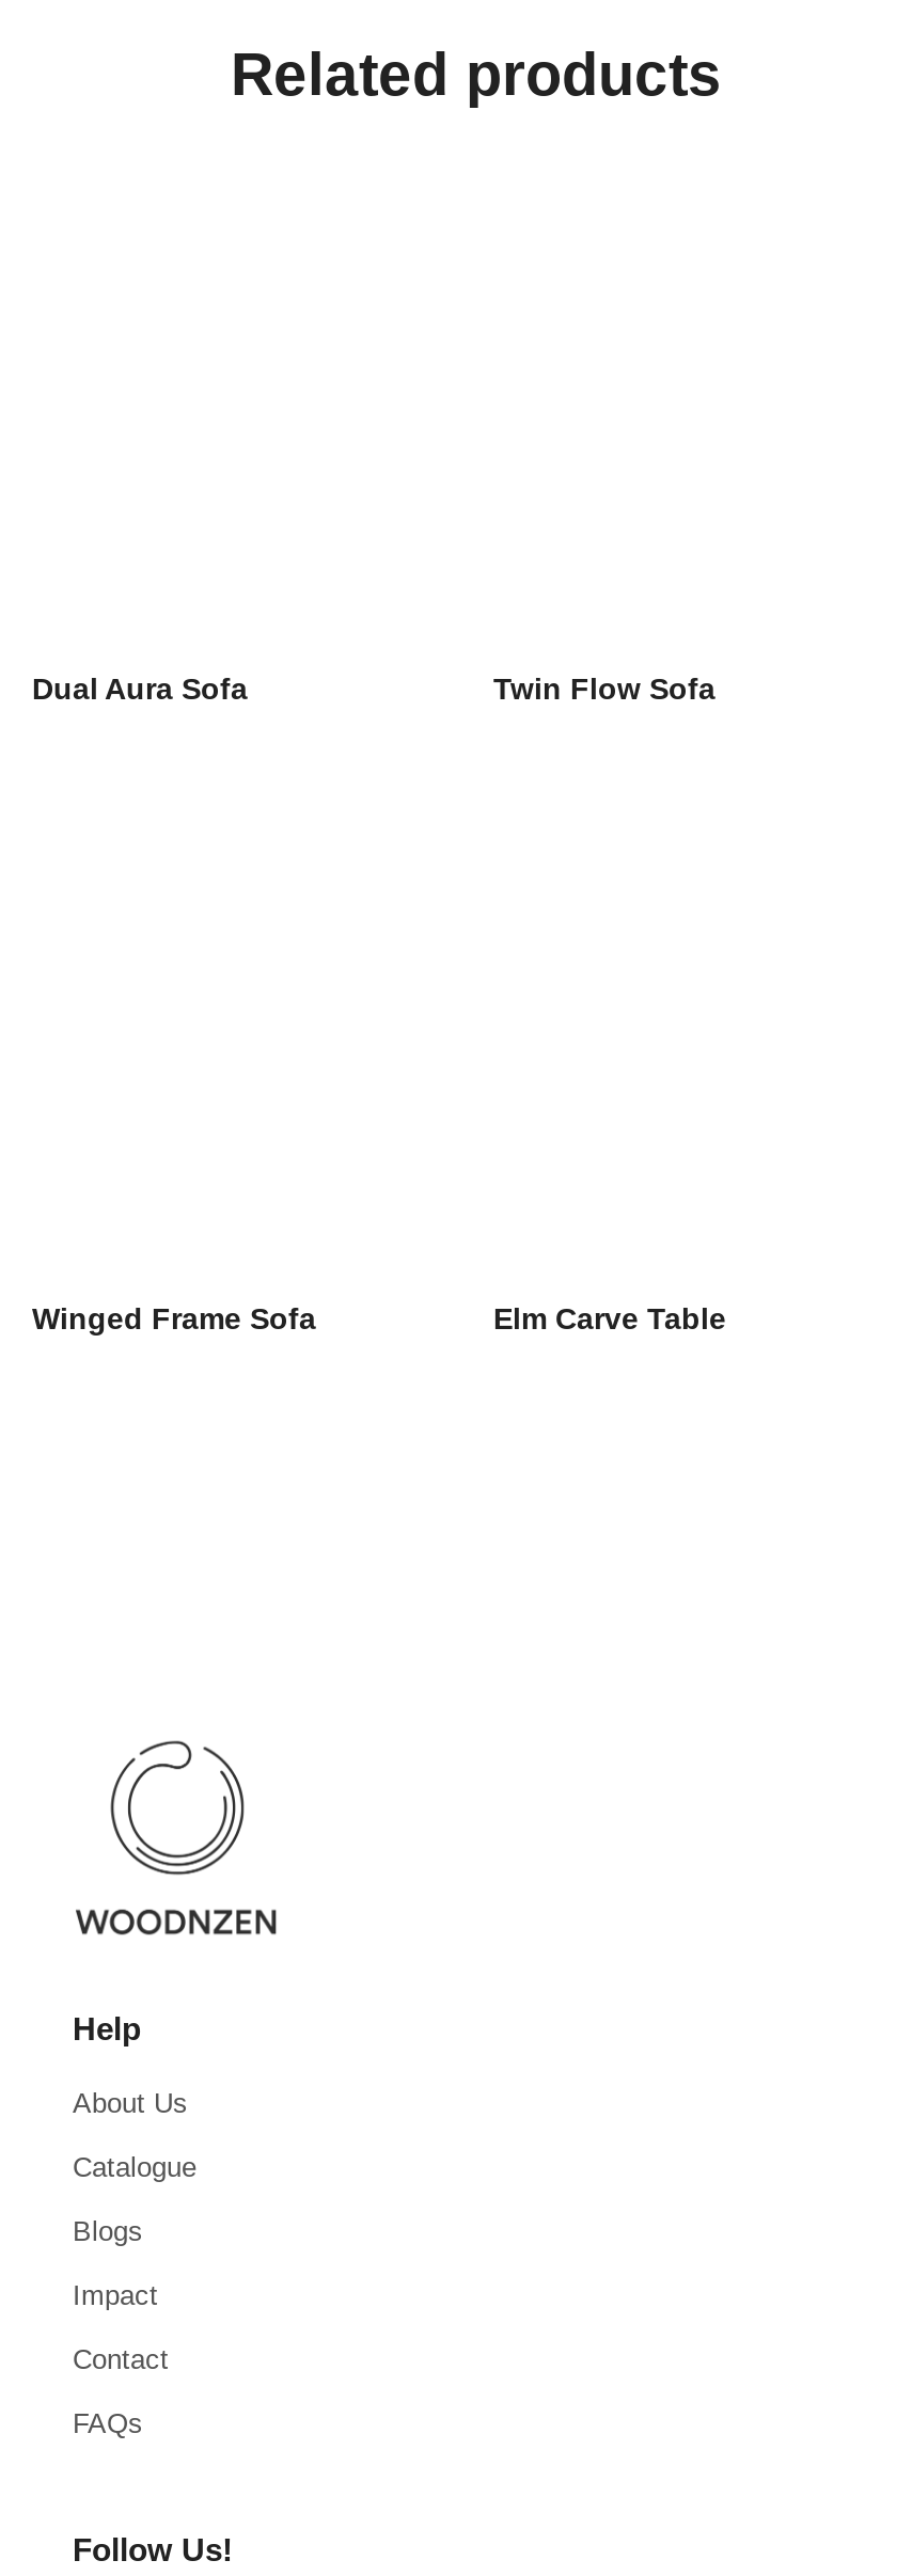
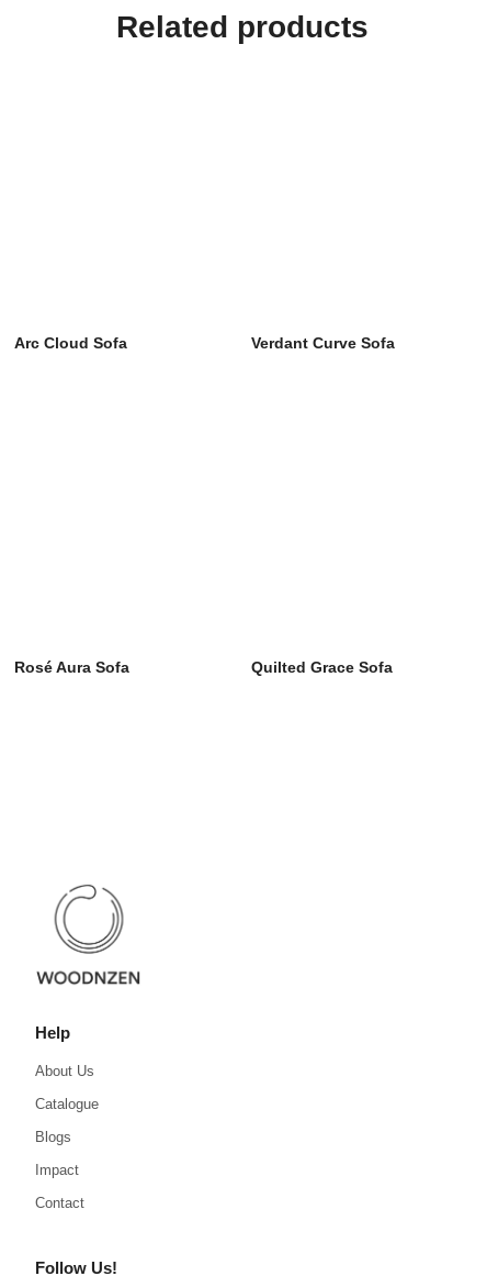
[32,672,716,706] Dual Aura Sofa | Twin Flow Sofa -> [14,334,395,352] Arc Cloud Sofa | Verdant Curve Sofa
[32,1302,726,1336] Winged Frame Sofa | Elm Carve Table -> [14,659,393,676] Rosé Aura Sofa | Quilted Grace Sofa
[73,2407,143,2439] FAQs -> none

